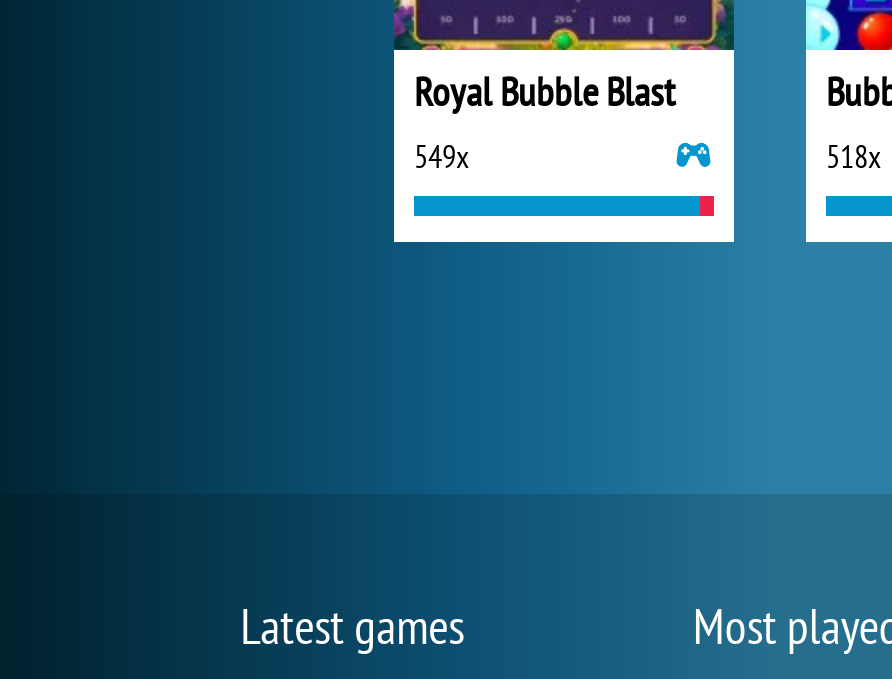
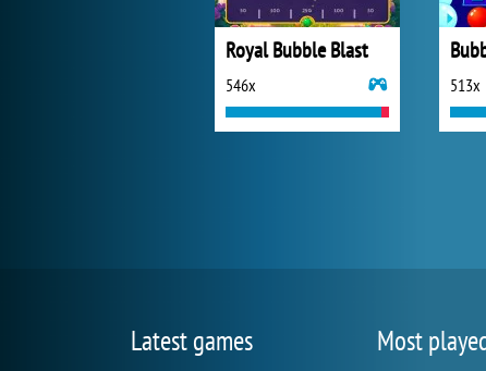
[414,136,470,176] 549x -> [226,74,256,96] 546x
[826,136,882,176] 518x -> [450,74,481,96] 513x

